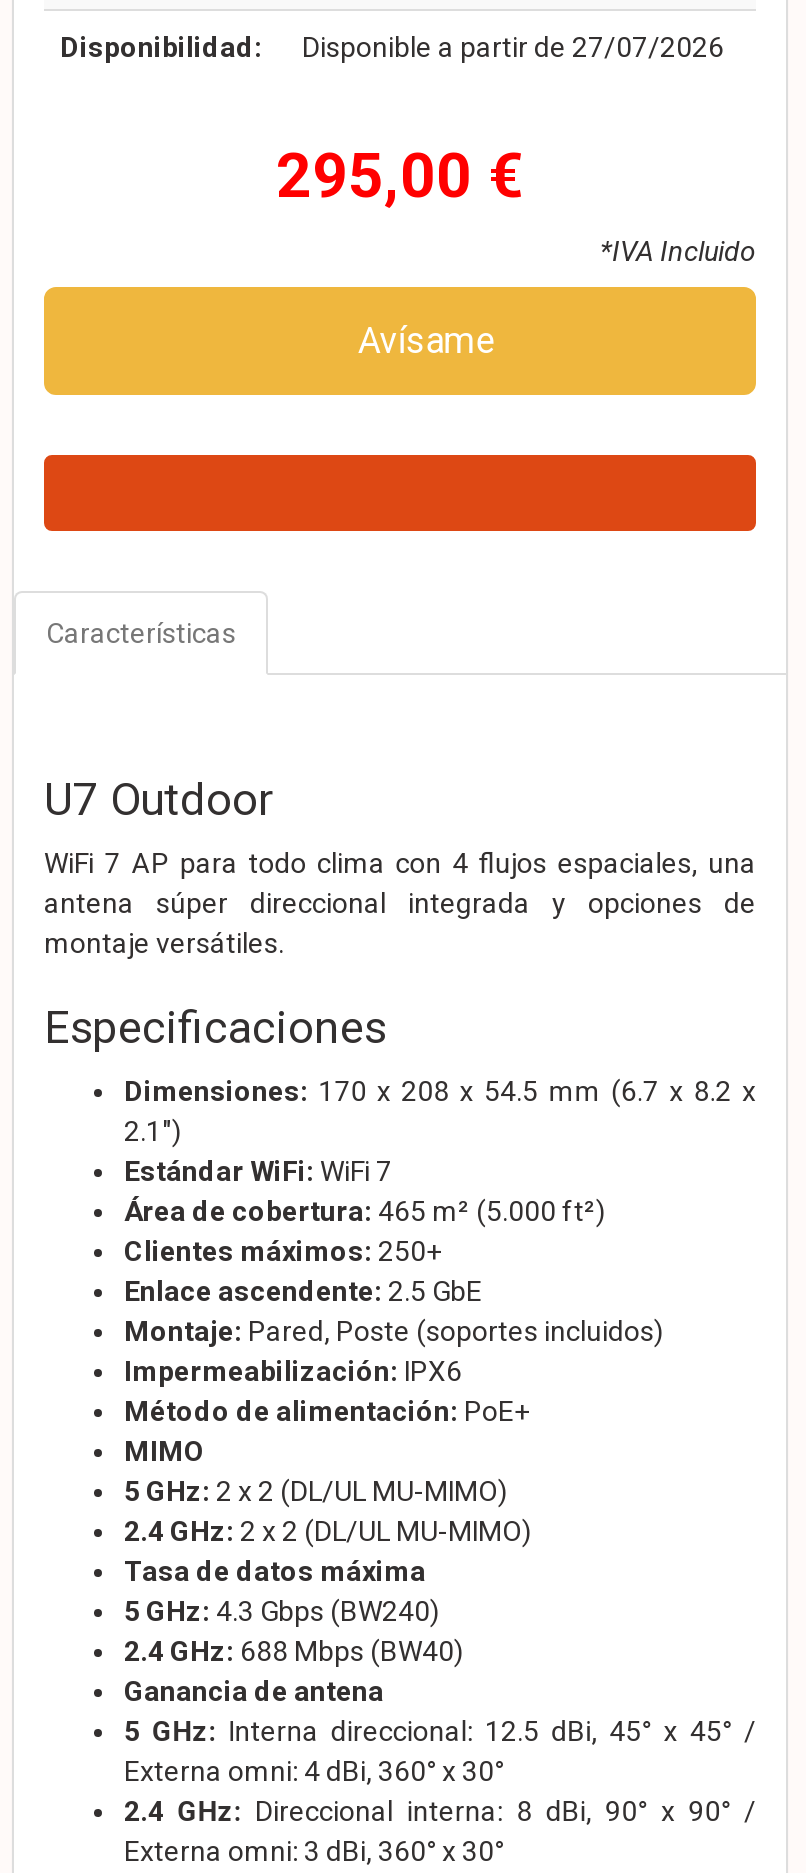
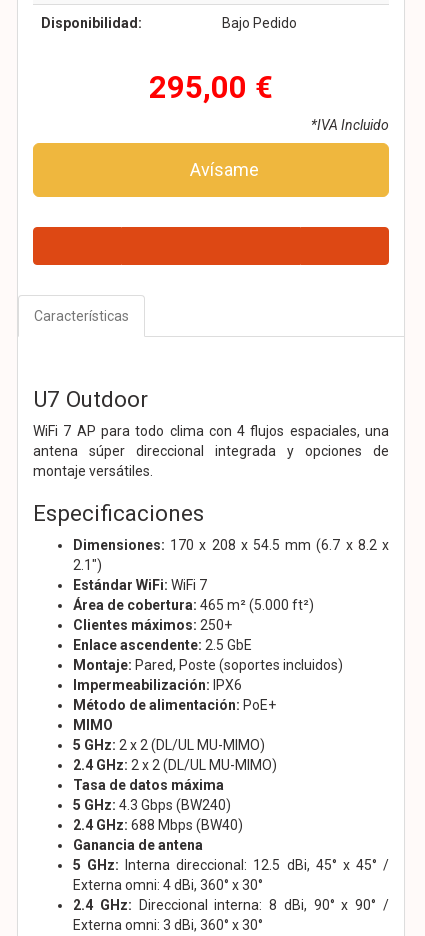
[302,30,724,62] Disponible a partir de 27/07/2026 -> [222,15,297,31] Bajo Pedido

